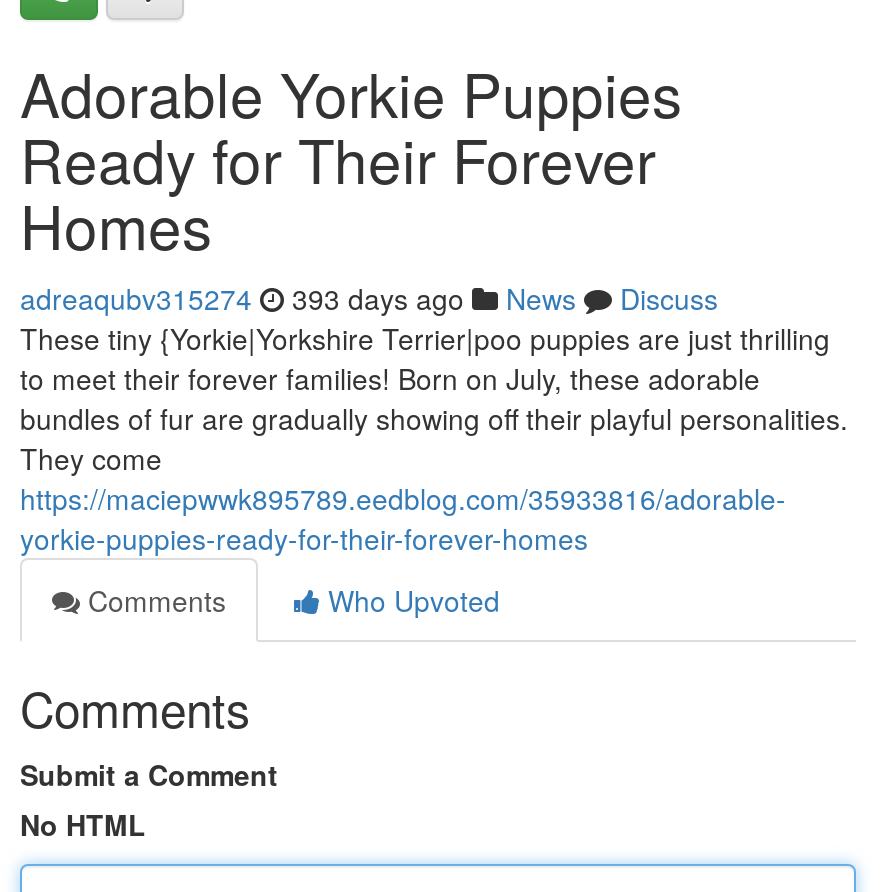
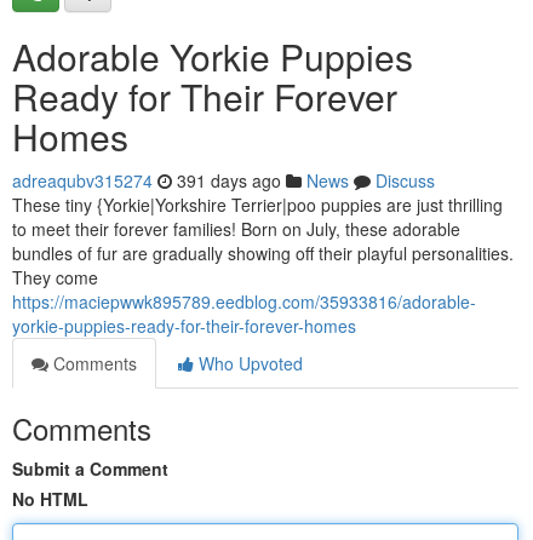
[20,278,718,318] adreaqubv315274 393 days ago News Discuss -> [12,168,435,193] adreaqubv315274 391 days ago News Discuss

